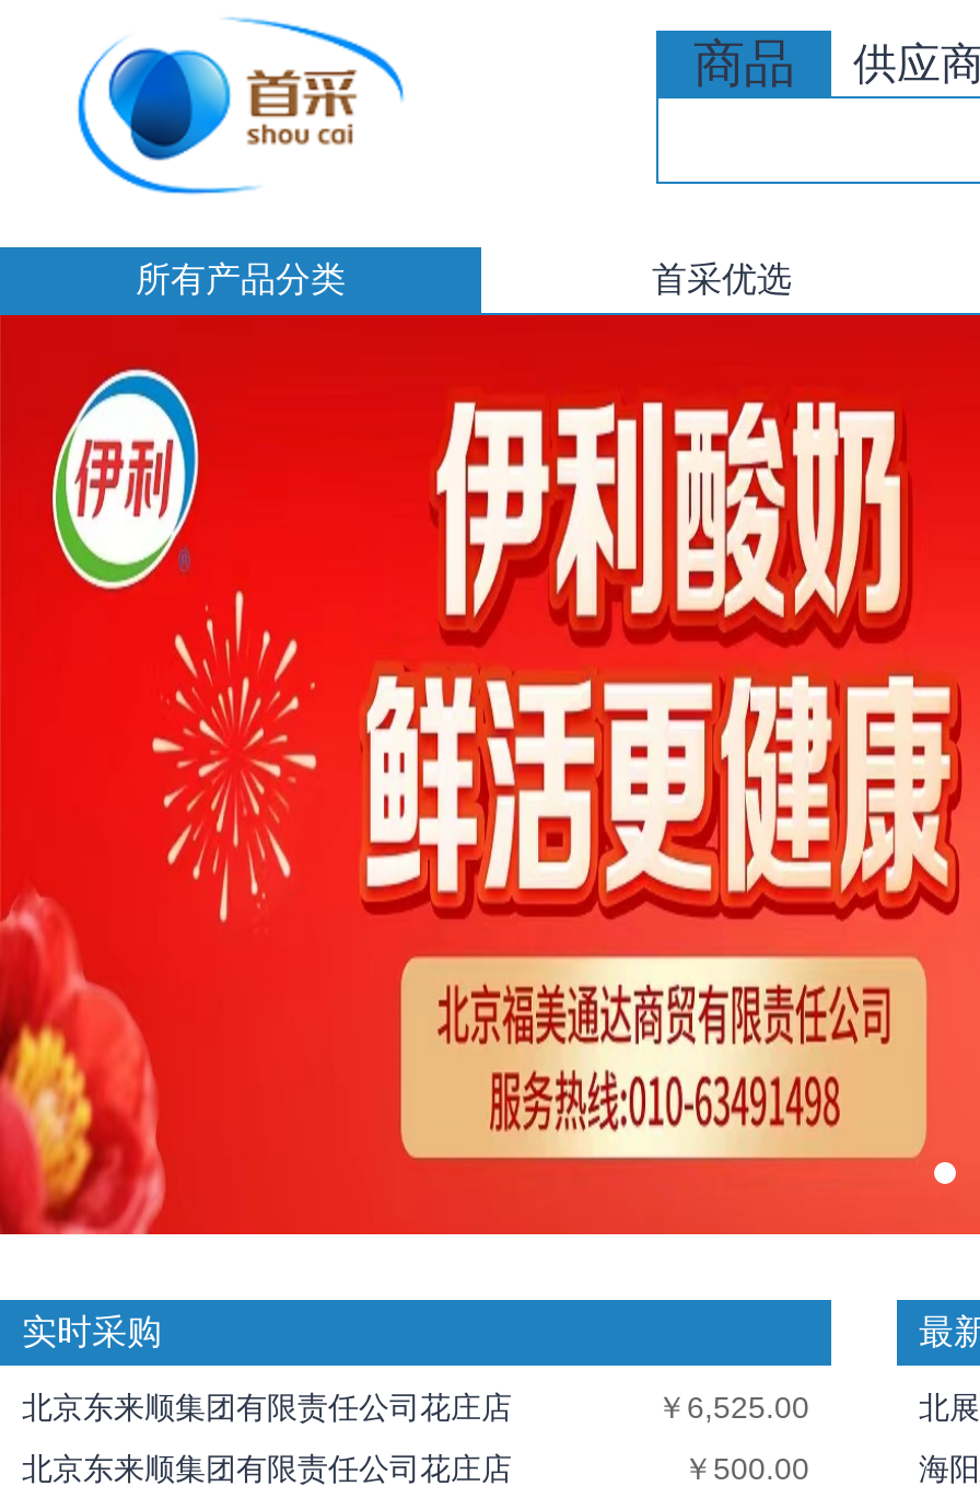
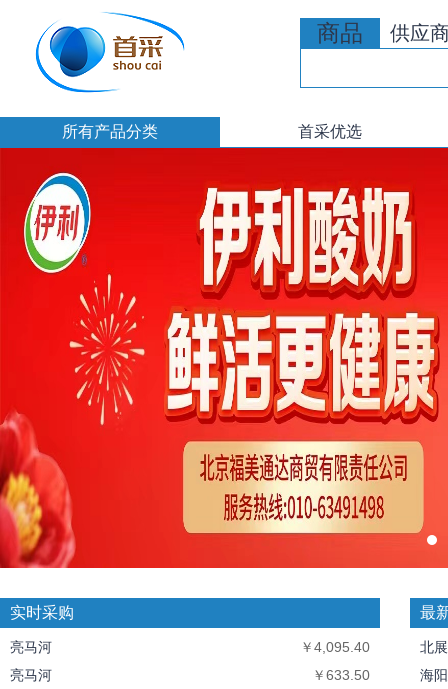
[22,1390,809,1425] 北京东来顺集团有限责任公司花庄店 | ￥6,525.00 -> [10,639,370,655] 亮马河 | ￥4,095.40
[22,1451,809,1486] 北京东来顺集团有限责任公司花庄店 | ￥500.00 -> [10,667,370,683] 亮马河 | ￥633.50

